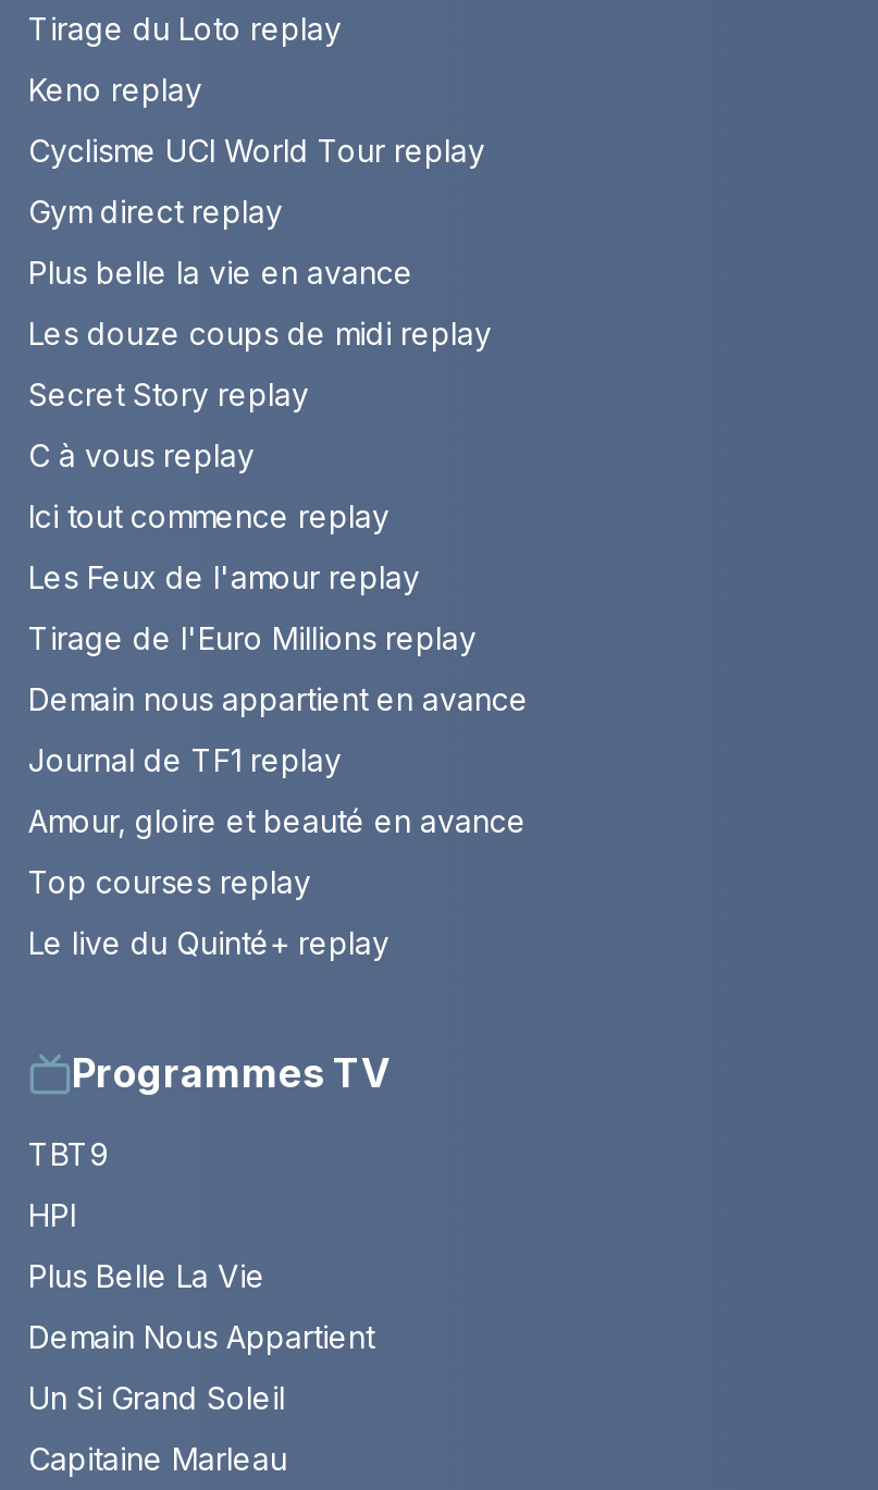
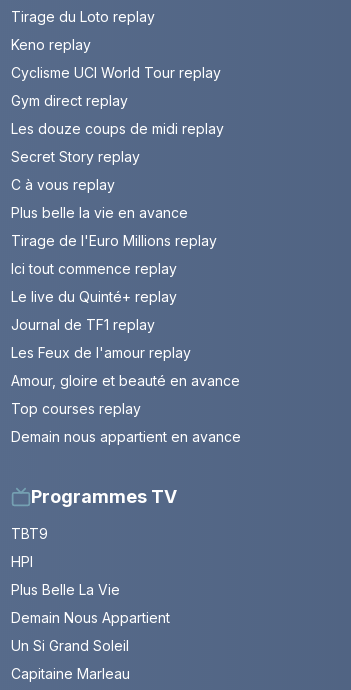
moved [28,253,413,290] -> [11,204,188,221]: Plus belle la vie en avance
moved [28,314,492,473] -> [11,120,224,193]: Les douze coups de midi replay | Secret Story replay | C à vous replay
moved [28,497,389,534] -> [11,260,177,277]: Ici tout commence replay
moved [28,558,420,595] -> [11,344,191,361]: Les Feux de l'amour replay
moved [28,619,477,656] -> [11,232,217,249]: Tirage de l'Euro Millions replay
moved [28,680,529,717] -> [11,428,241,445]: Demain nous appartient en avance
moved [28,741,342,778] -> [11,316,155,333]: Journal de TF1 replay
moved [28,924,389,961] -> [11,288,177,305]: Le live du Quinté+ replay

